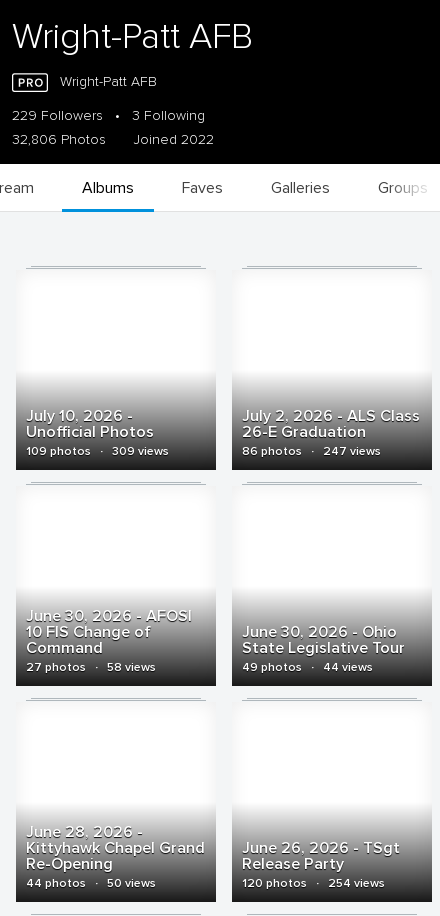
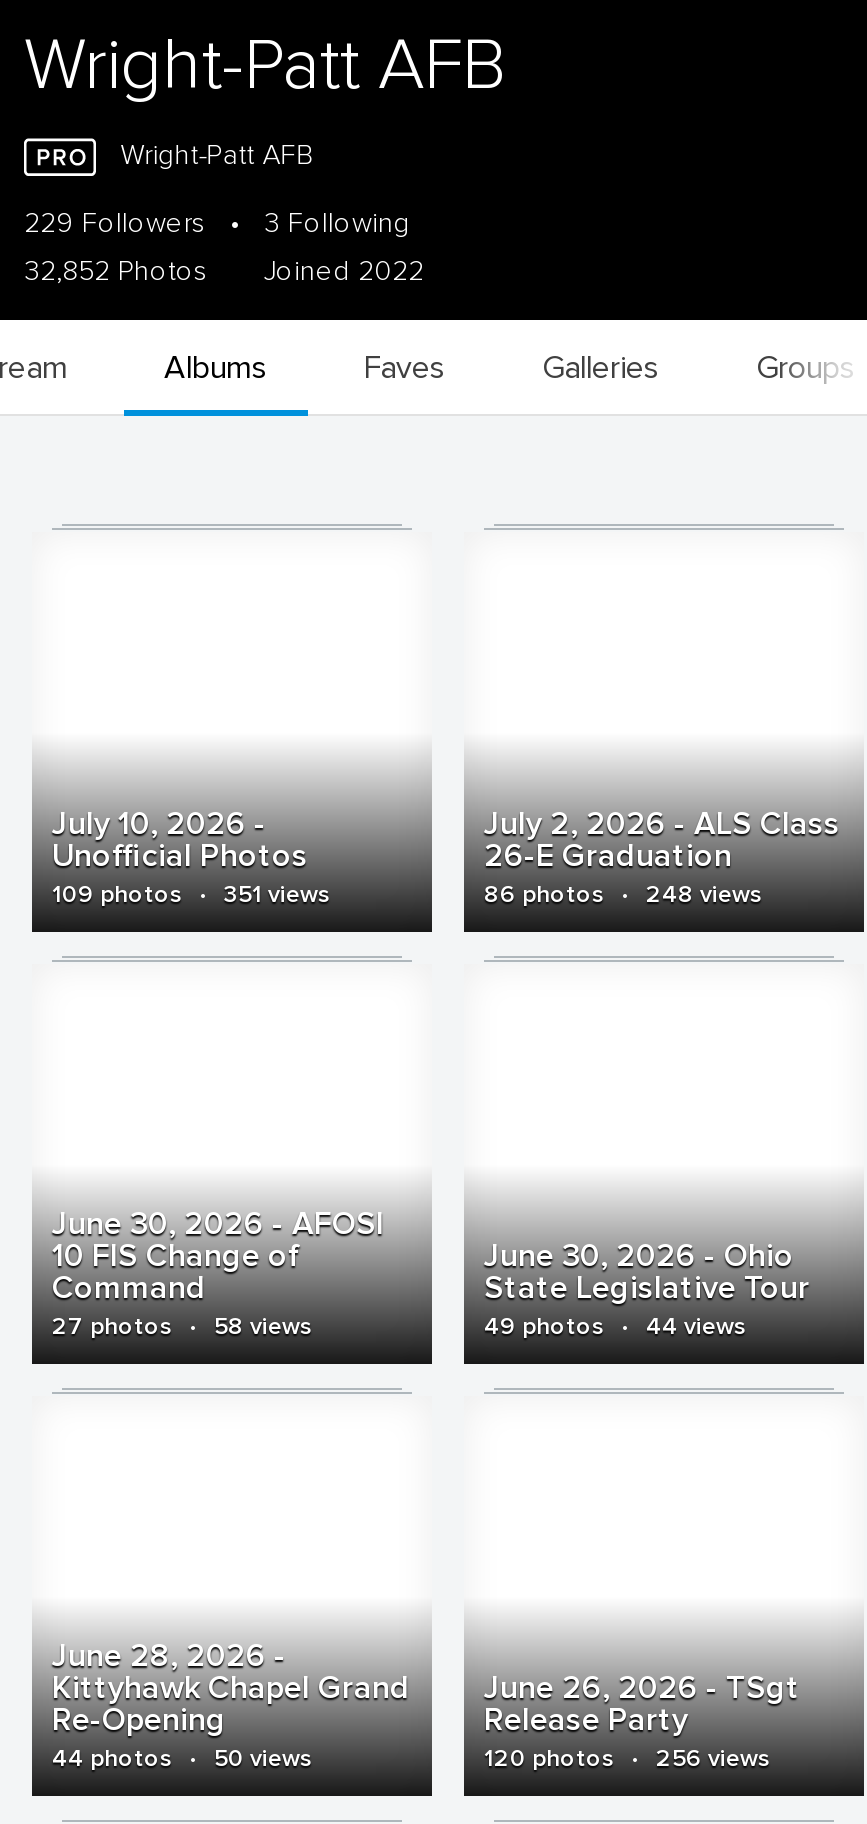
[12,131,214,148] 32,806 Photos Joined 2022 -> [24,254,424,288] 32,852 Photos Joined 2022
[26,444,169,459] 109 photos · 309 views -> [52,880,330,910] 109 photos · 351 views
[242,444,381,459] 86 photos · 247 views -> [484,880,762,910] 86 photos · 248 views
[242,876,385,891] 120 photos · 254 views -> [484,1744,770,1774] 120 photos · 256 views

